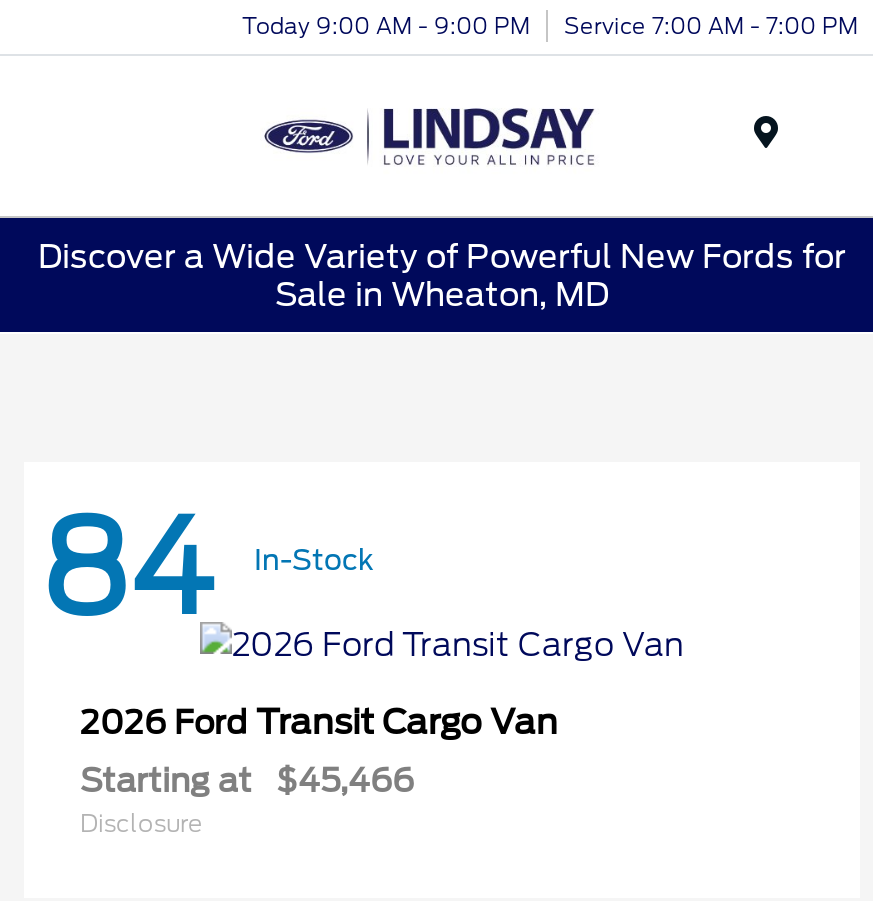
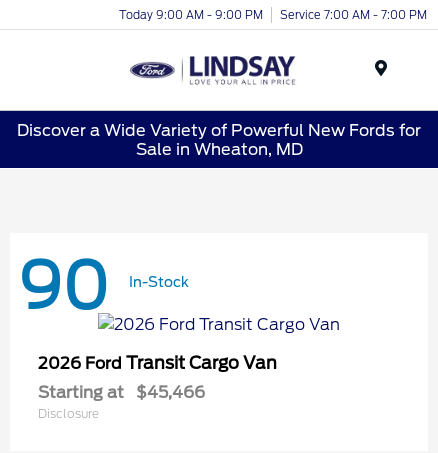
[40,491,374,643] 84 In-Stock -> [18,248,189,324] 90 In-Stock

